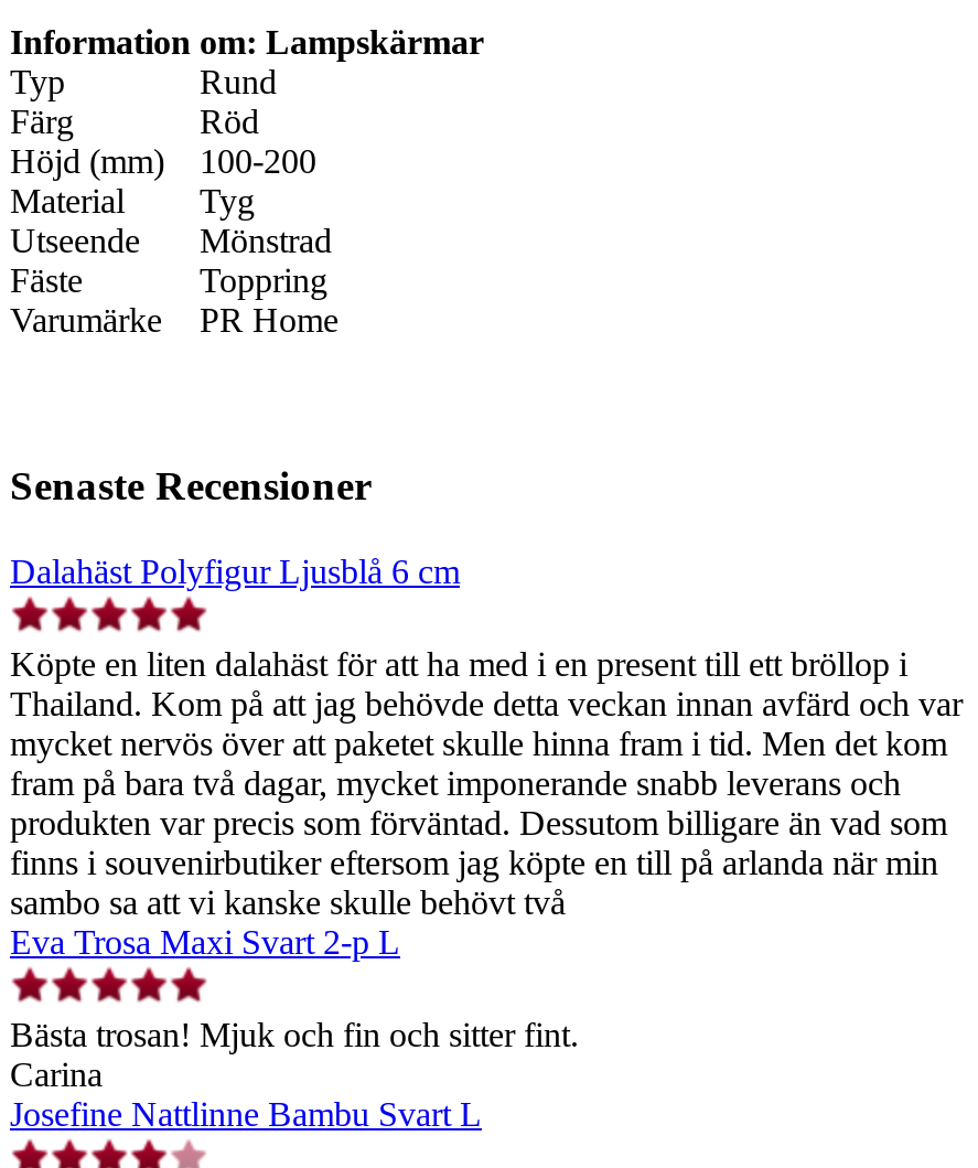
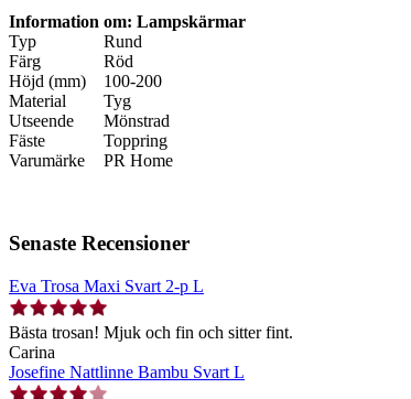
[10,552,963,920] Dalahäst Polyfigur Ljusblå 6 cm | Köpte en liten dalahäst för att ha med i en present till ett bröllop i | Thailand. Kom på att jag behövde detta veckan innan avfärd och var | mycket nervös över att paketet skulle hinna fram i tid. Men det kom | fram på bara två dagar, mycket imponerande snabb leverans och | produkten var precis som förväntad. Dessutom billigare än vad som | finns i souvenirbutiker eftersom jag köpte en till på arlanda när min | sambo sa att vi kanske skulle behövt två -> none

